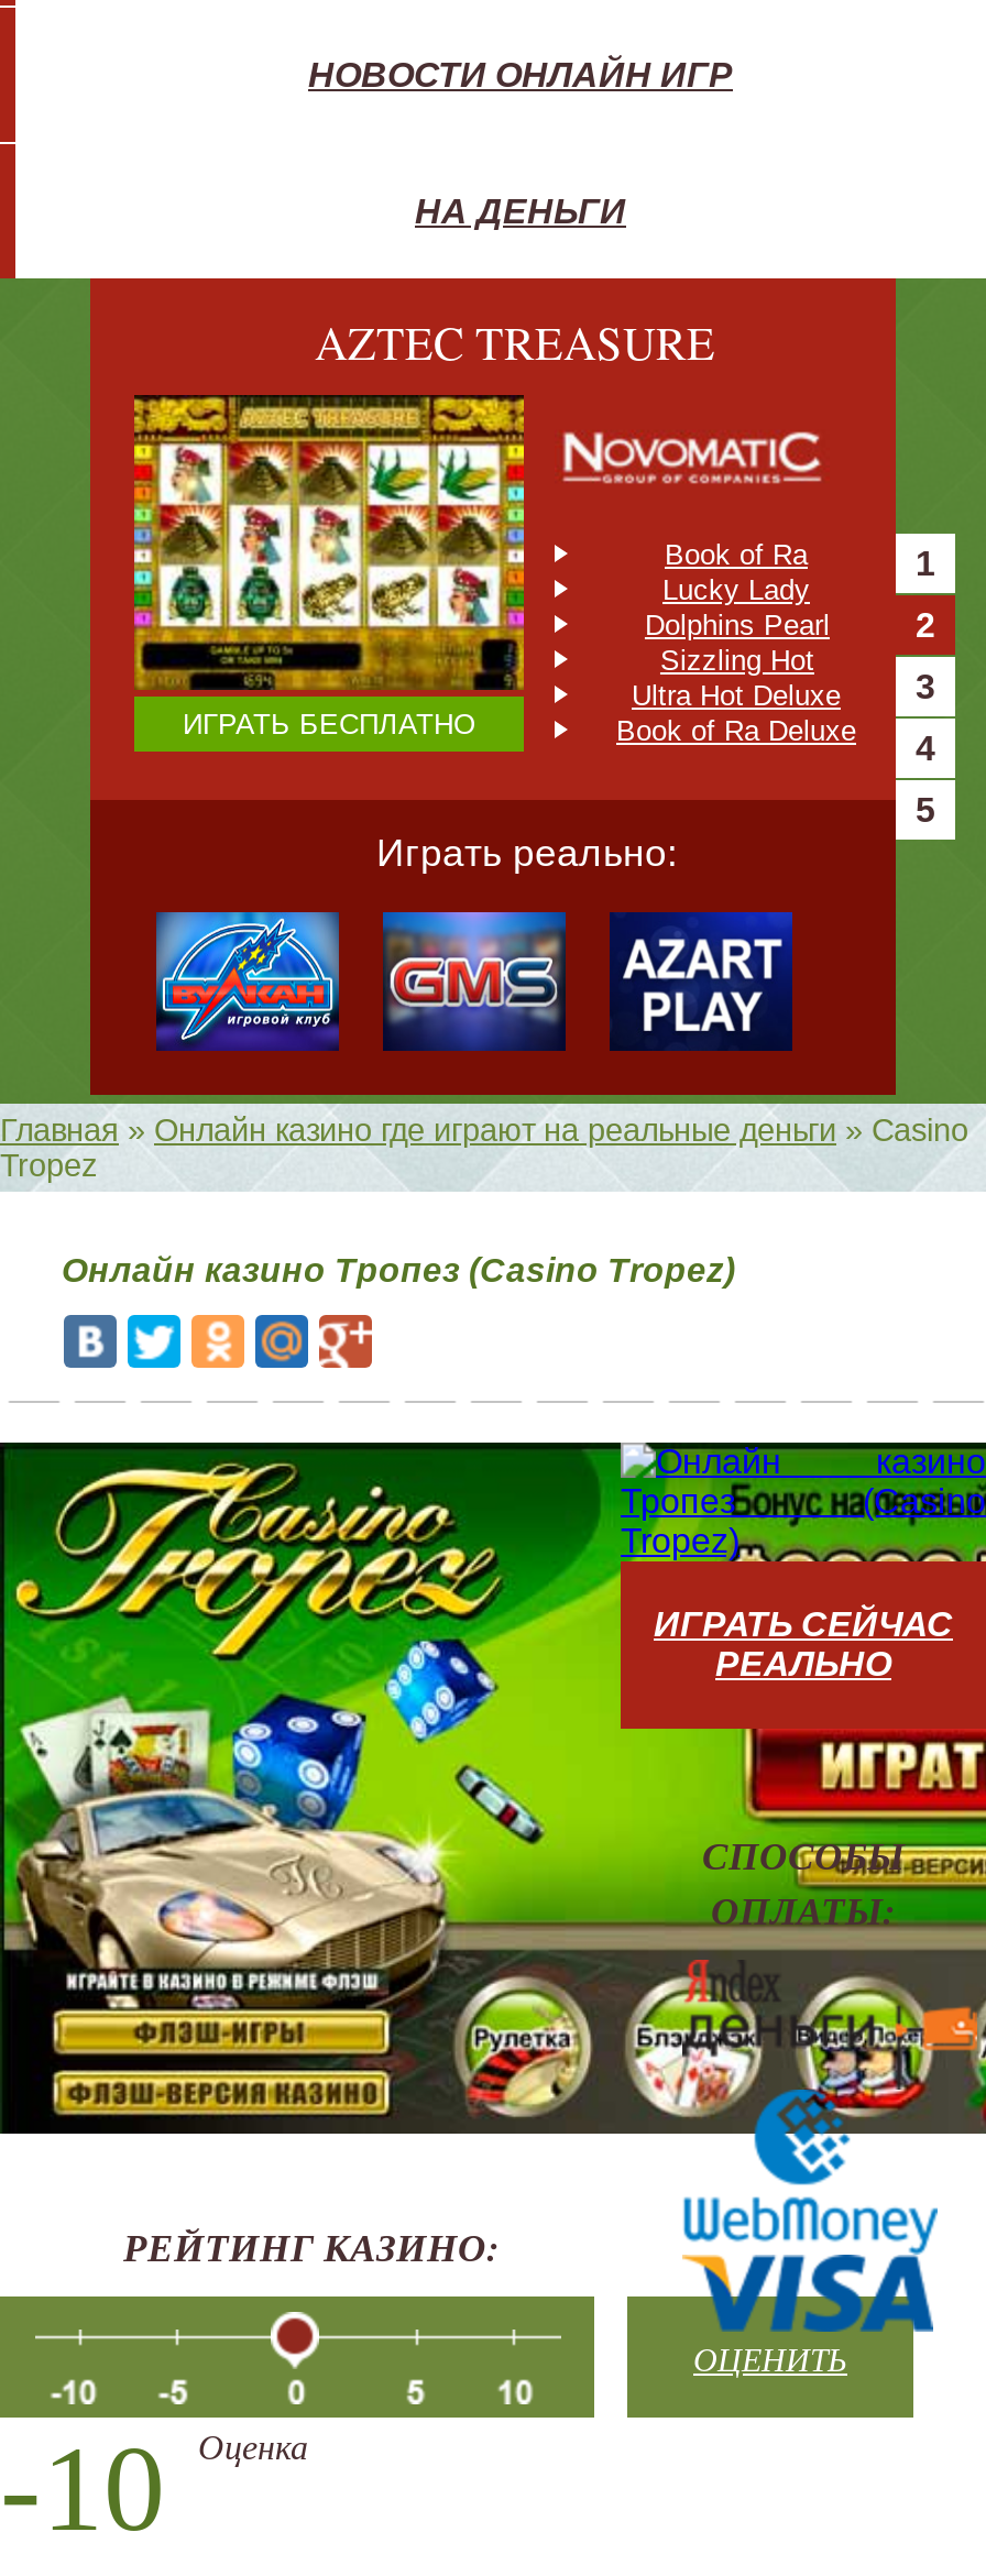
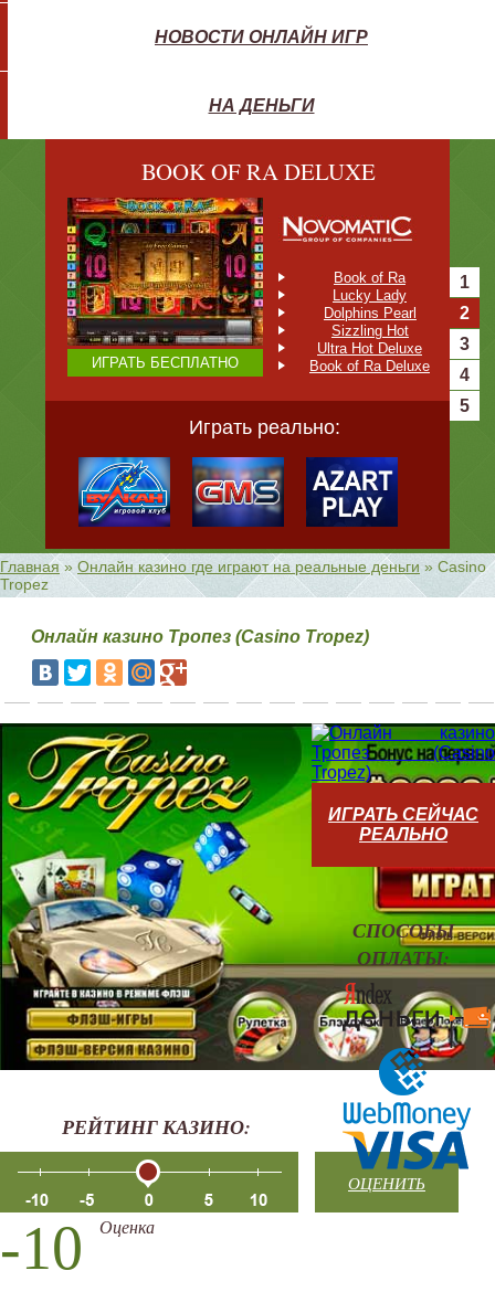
[315,311,715,373] AZTEC TREASURE -> [141,156,376,187] BOOK OF RA DELUXE
[132,393,526,690] [image] -> [66,198,264,346] [image]

